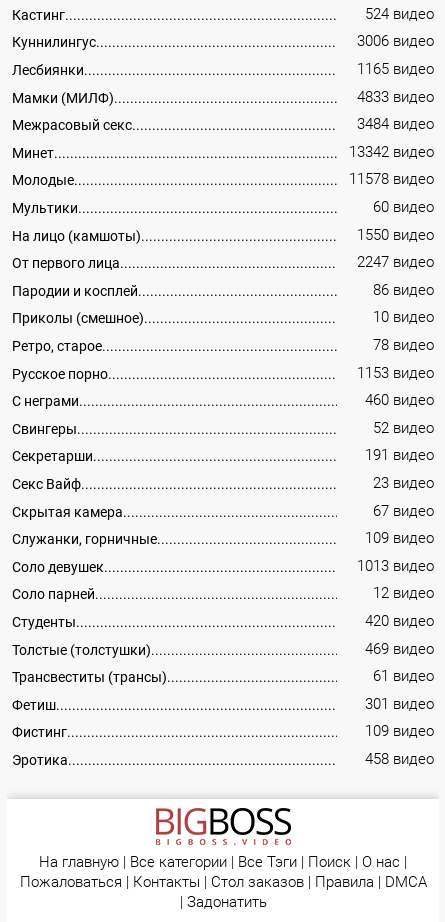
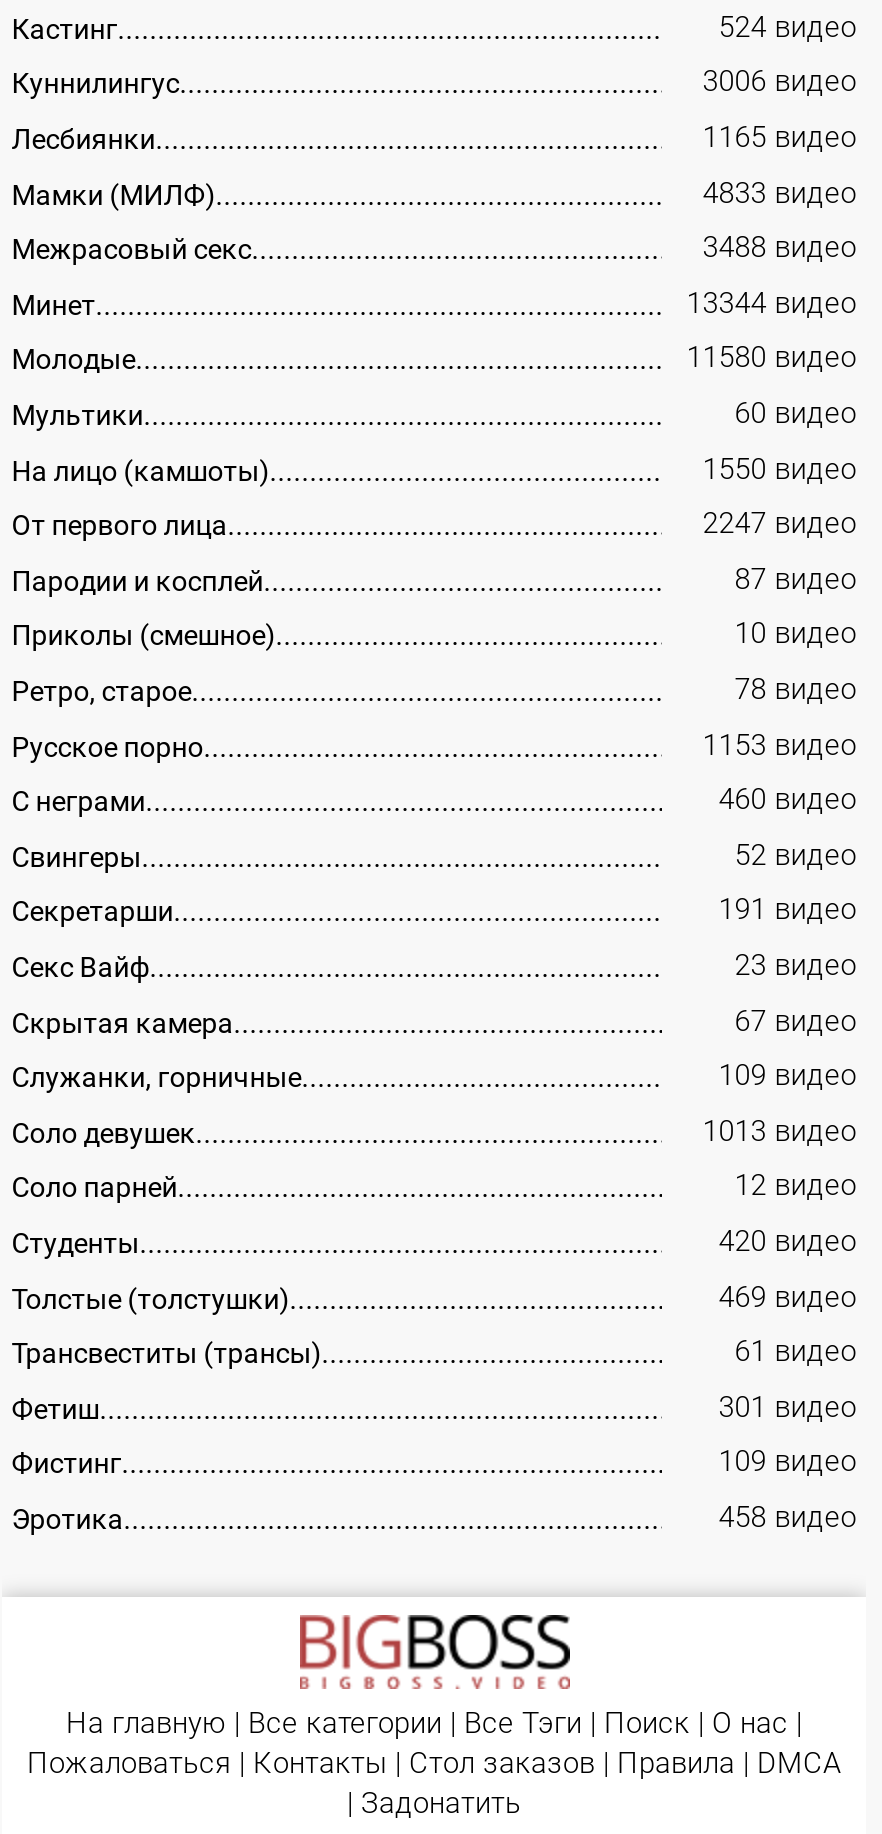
[357,116,434,133] 3484 видео -> [703,231,857,265] 3488 видео
[349,144,434,161] 13342 видео -> [687,287,857,321] 13344 видео
[349,171,434,188] 11578 видео -> [687,342,857,376] 11580 видео
[373,282,434,299] 86 видео -> [735,563,857,597] 87 видео

